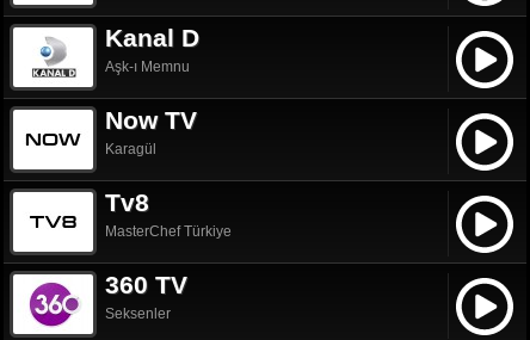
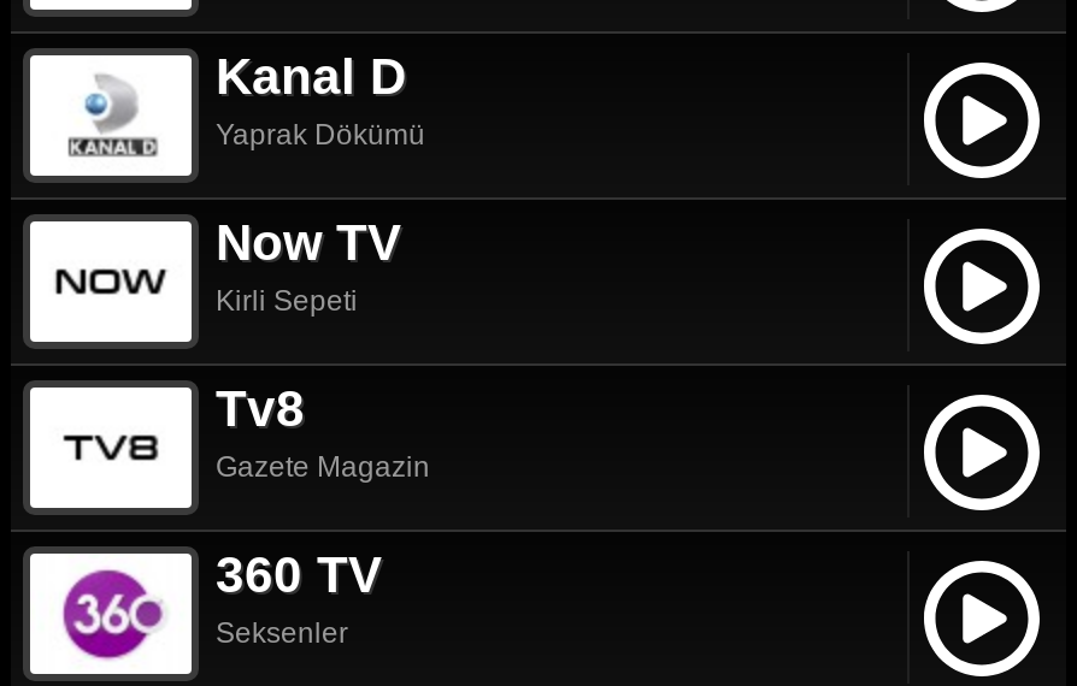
[105,58,190,75] Aşk-ı Memnu -> [216,118,425,152] Yaprak Dökümü
[105,141,156,157] Karagül -> [216,284,358,318] Kirli Sepeti
[105,223,232,240] MasterChef Türkiye -> [216,450,430,484] Gazete Magazin

